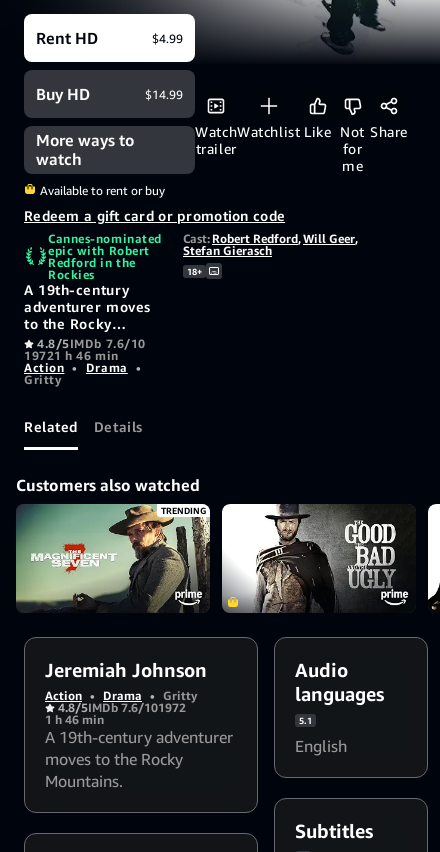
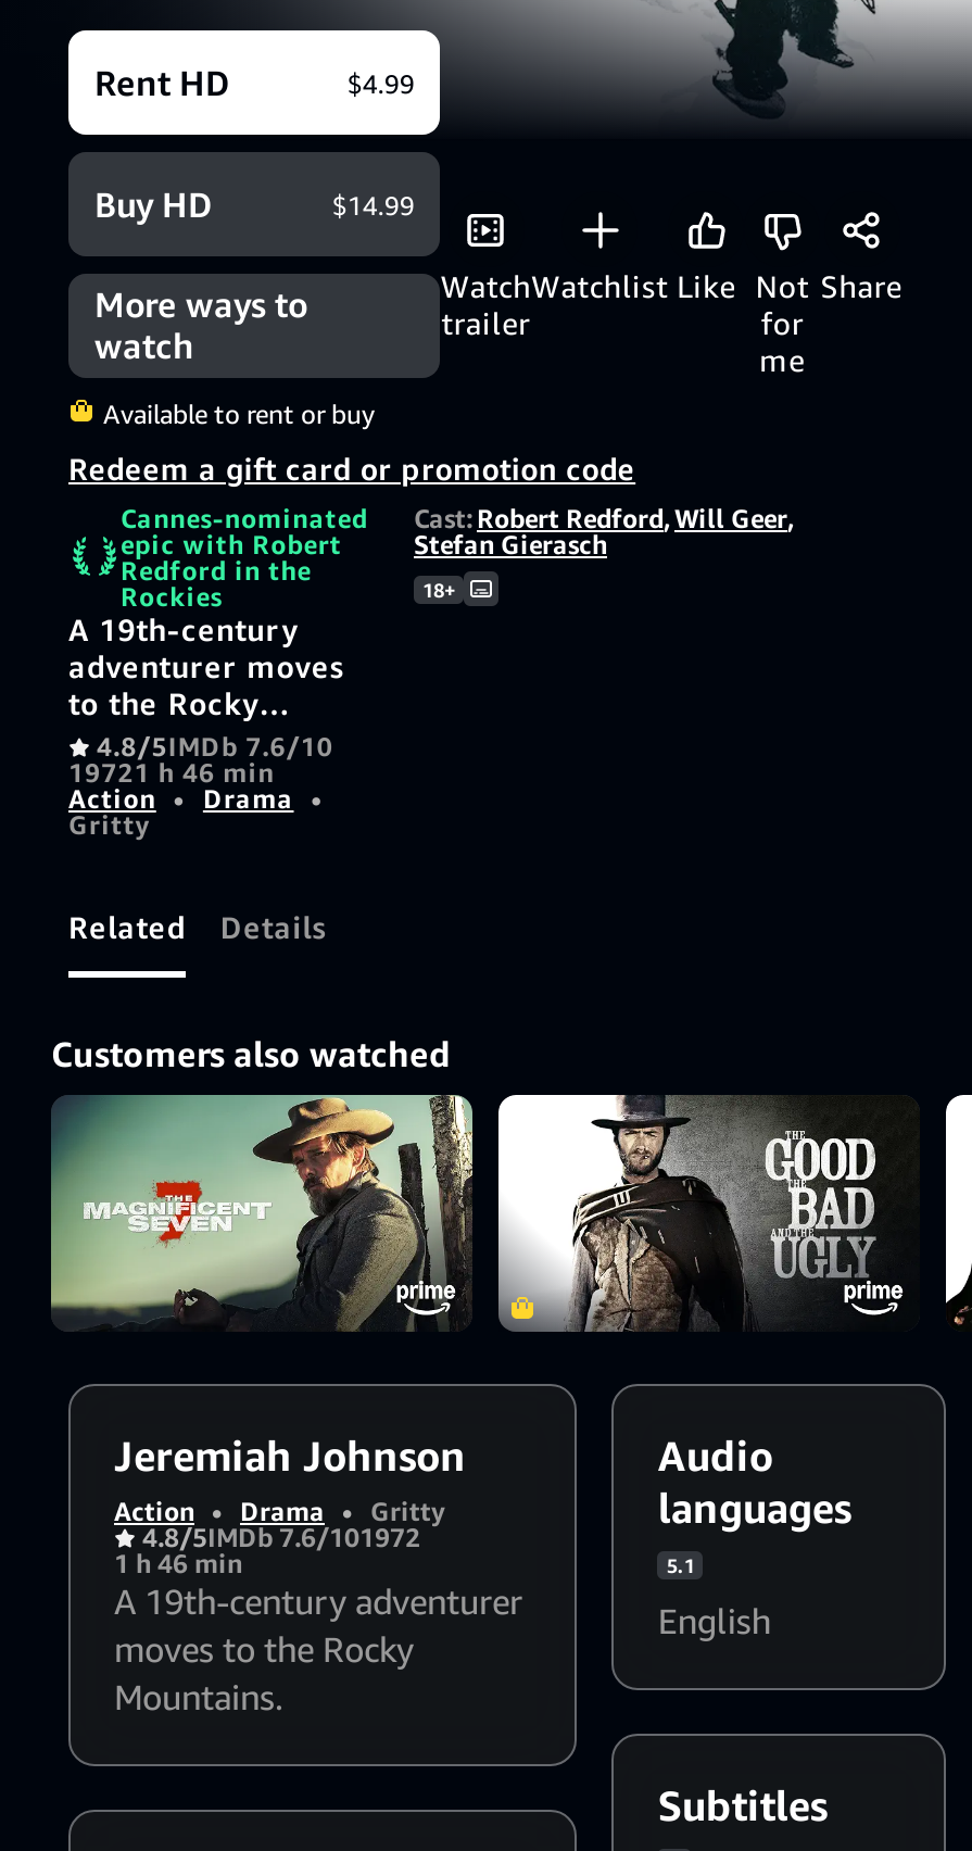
[161,505,206,516] TRENDING -> none

